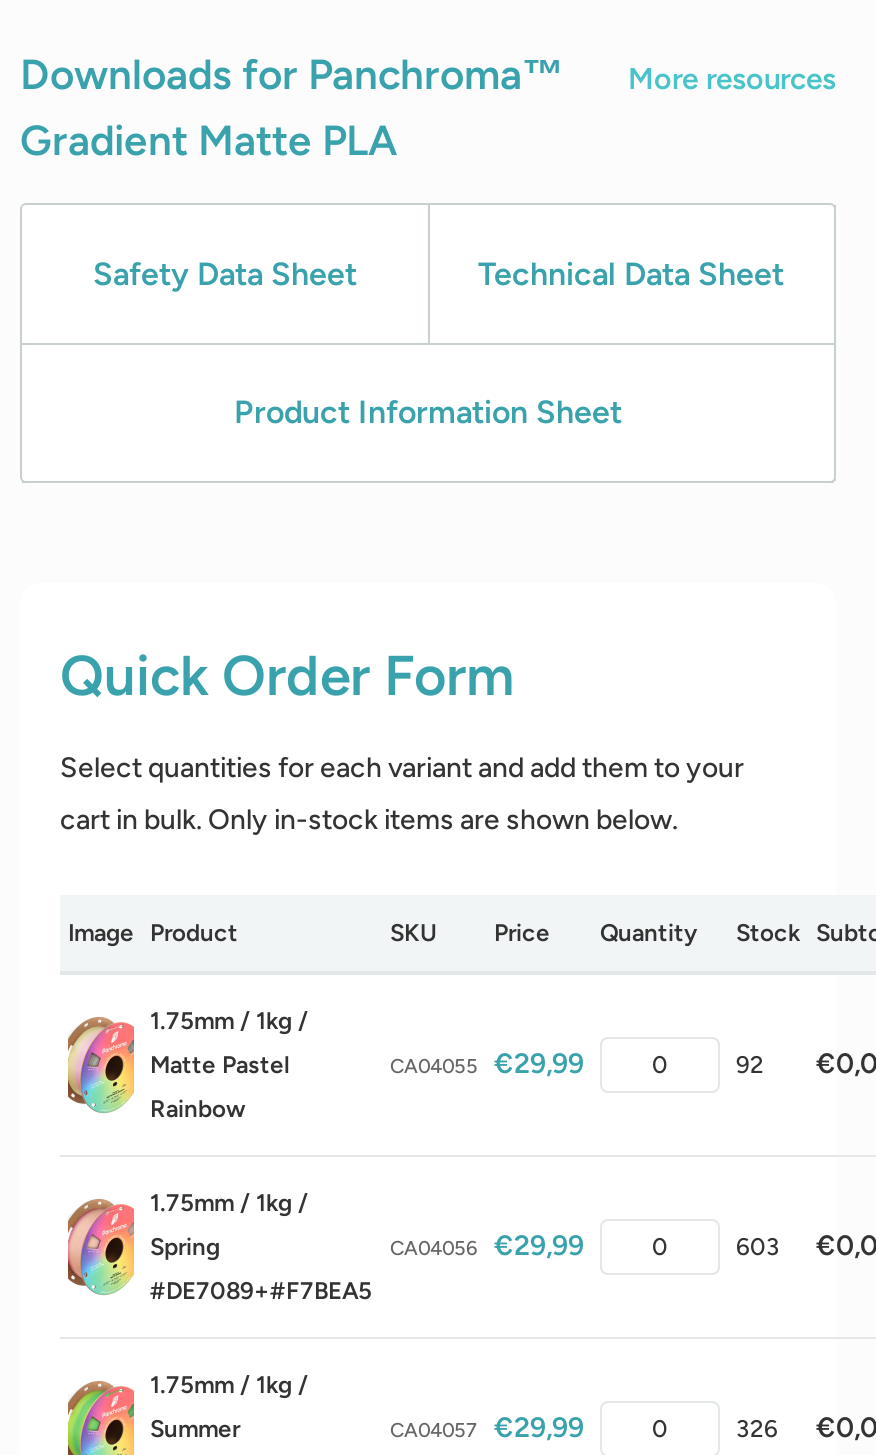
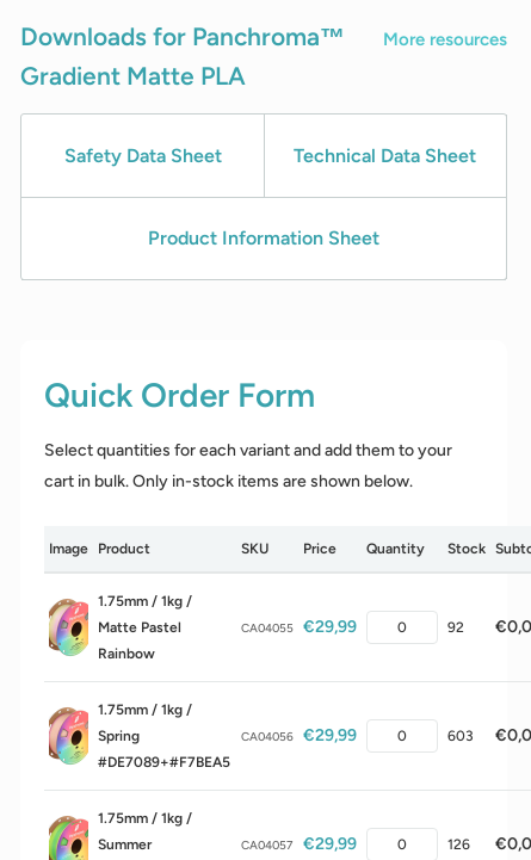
[736,1414,778,1442] 326 -> [447,836,470,852] 126

